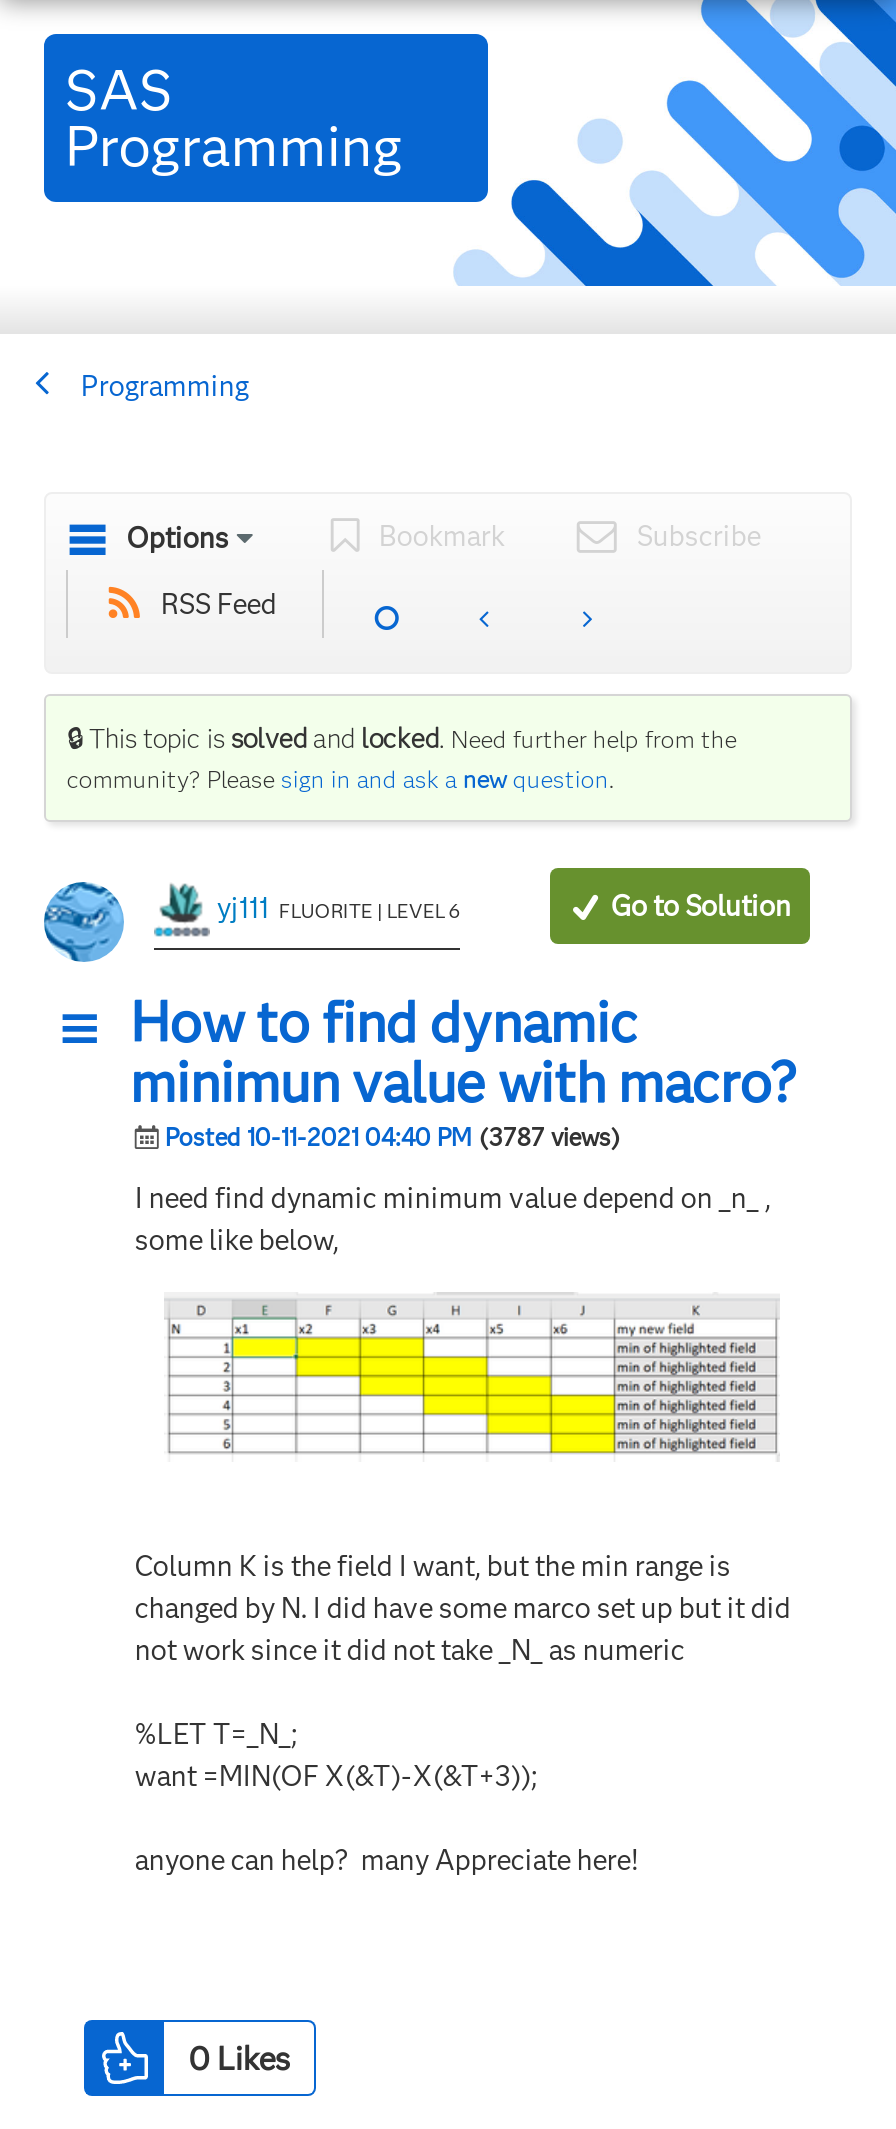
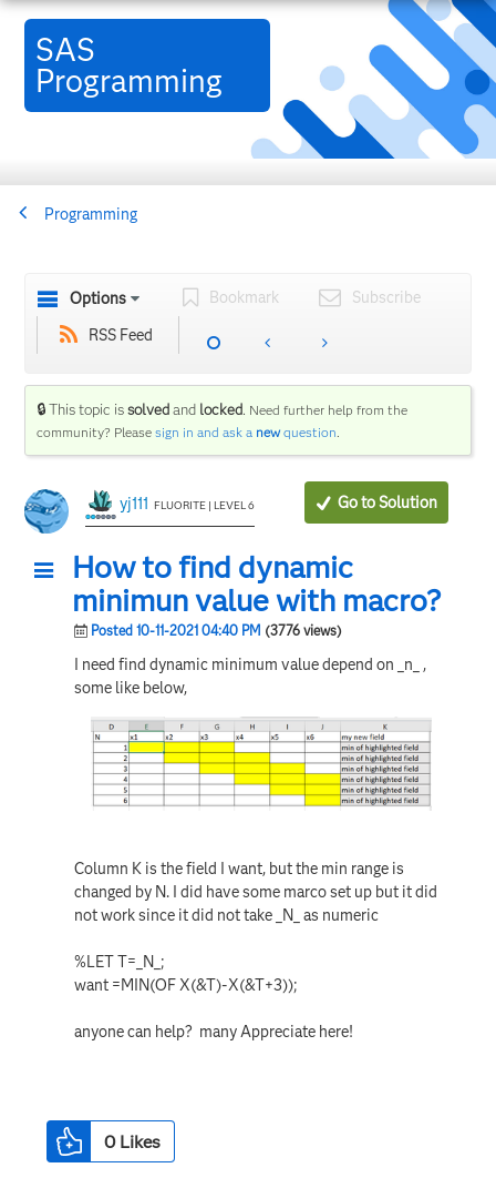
[165,1121,621,1151] Posted 10-11-2021 04:40 PM (3787 views) -> [91,622,343,638] Posted 10-11-2021 04:40 PM (3776 views)

